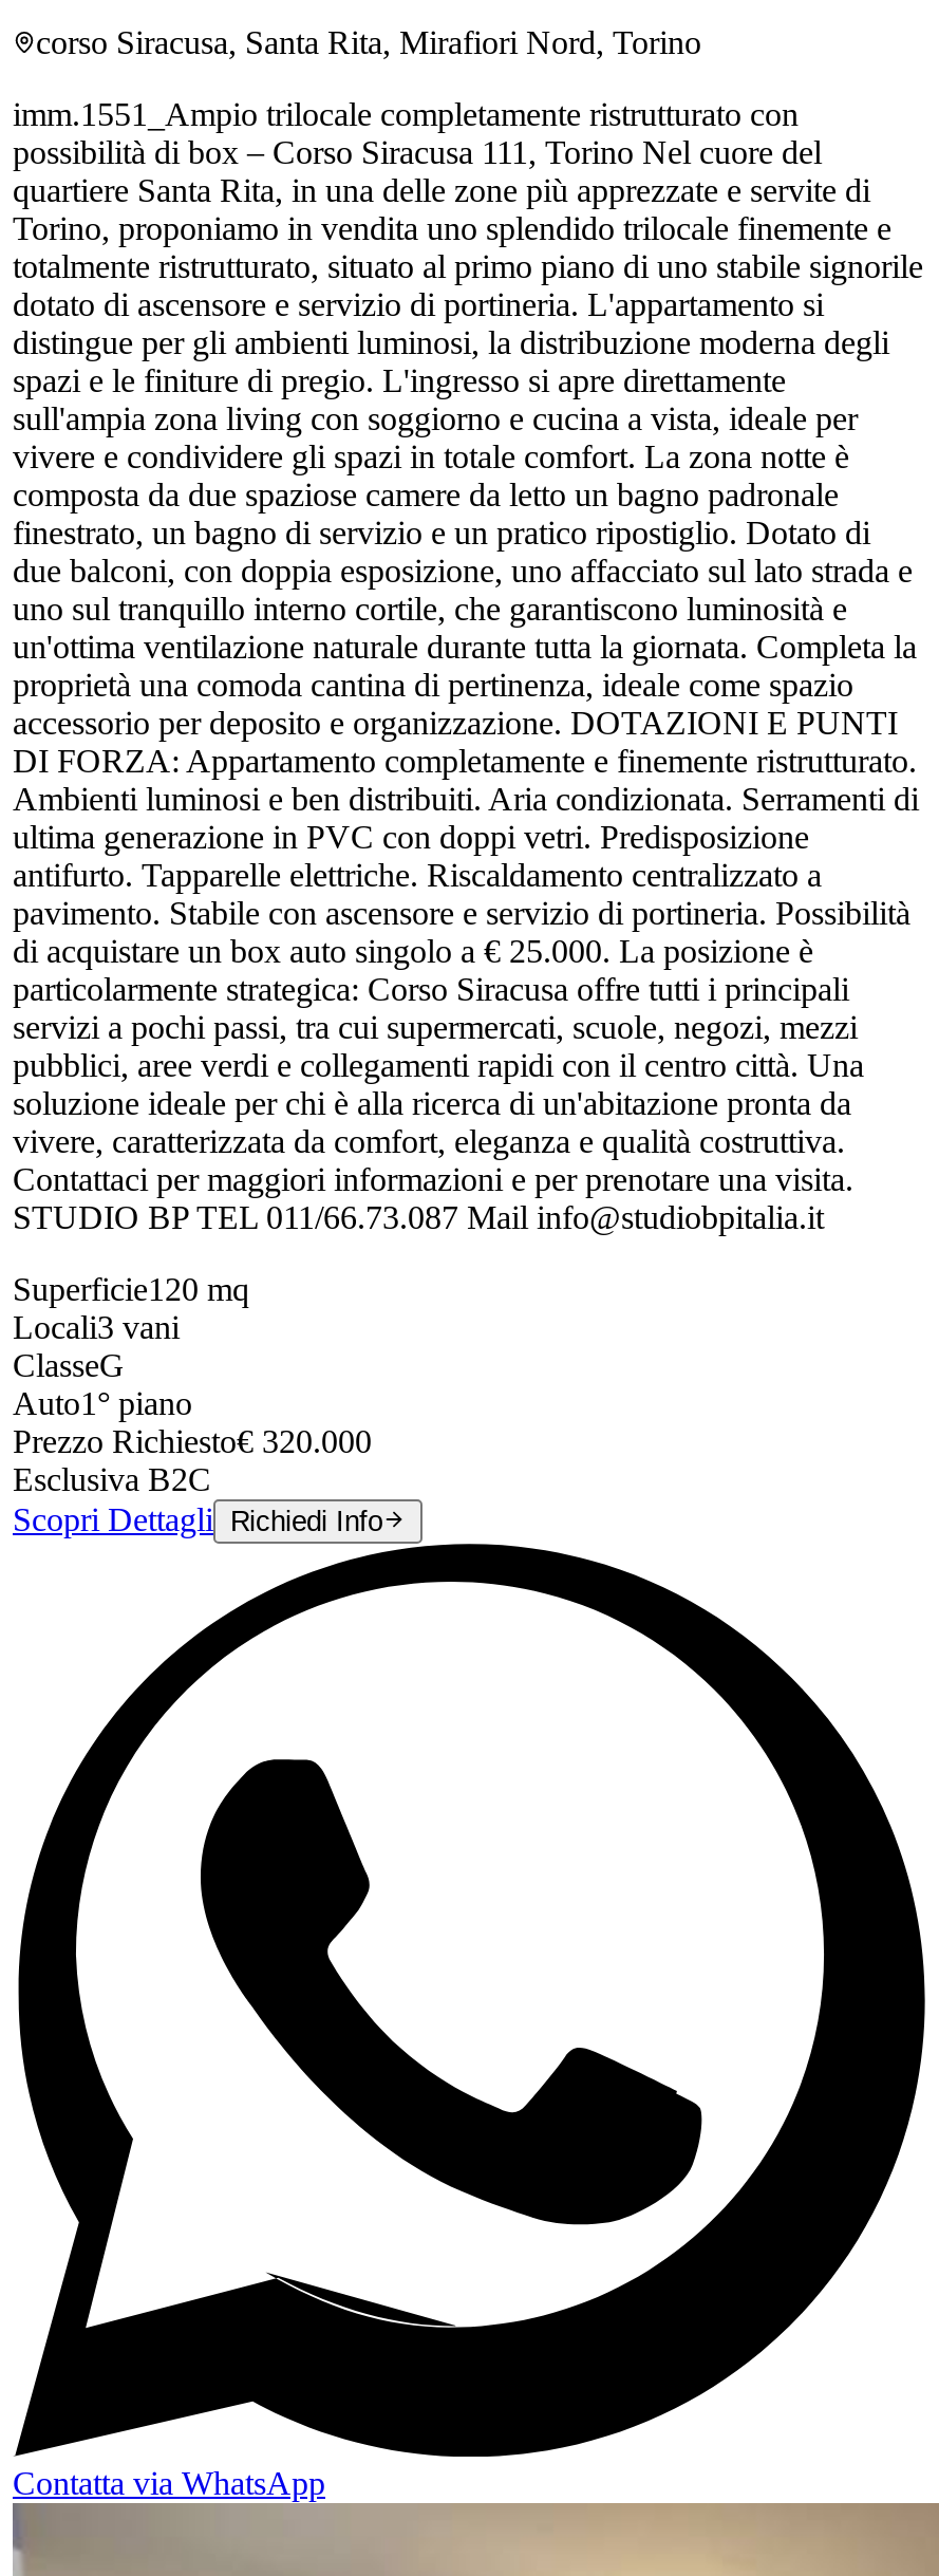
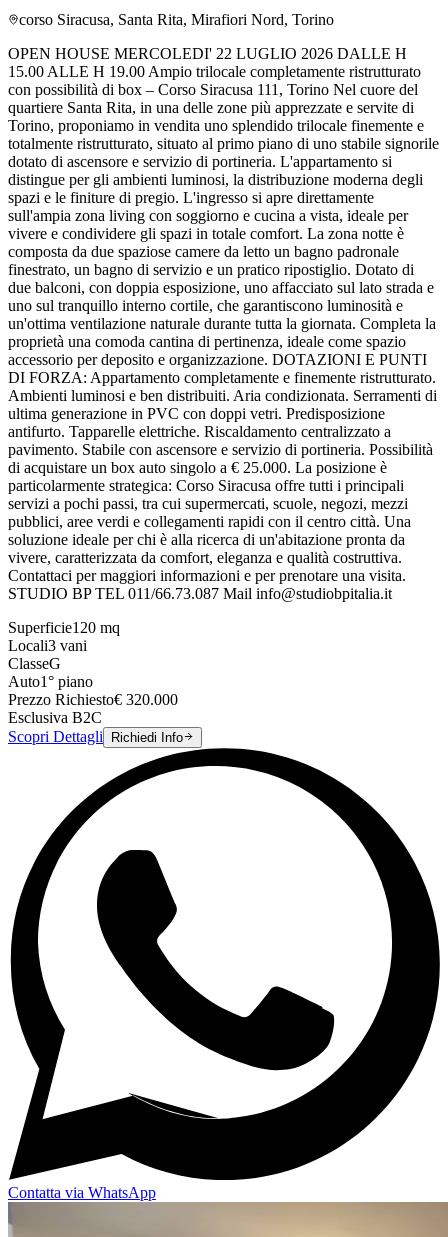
[13,97,822,171] imm.1551_Ampio trilocale completamente ristrutturato con | possibilità di box – Corso Siracusa 111, Torino Nel cuore del -> [8,45,421,98] OPEN HOUSE MERCOLEDI' 22 LUGLIO 2026 DALLE H | 15.00 ALLE H 19.00 Ampio trilocale completamente ristrutturato | con possibilità di box – Corso Siracusa 111, Torino Nel cuore del

